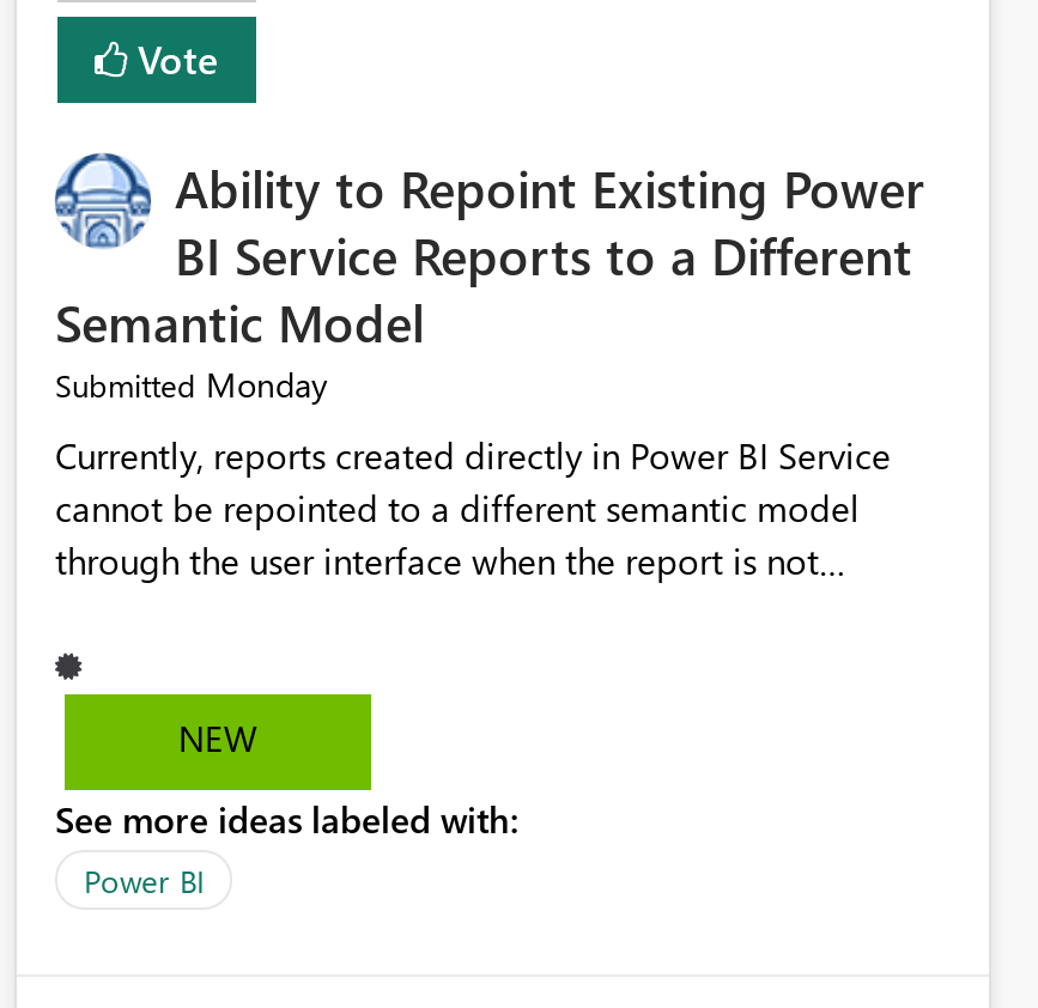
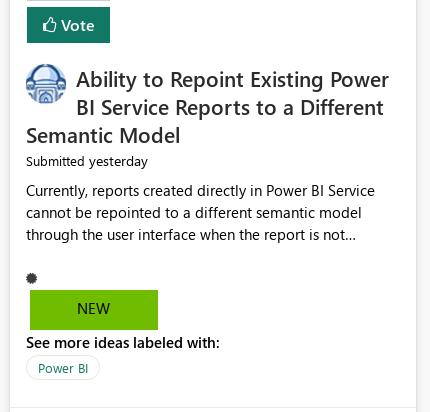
[55,362,328,408] Submitted Monday -> [26,151,148,170] Submitted yesterday

